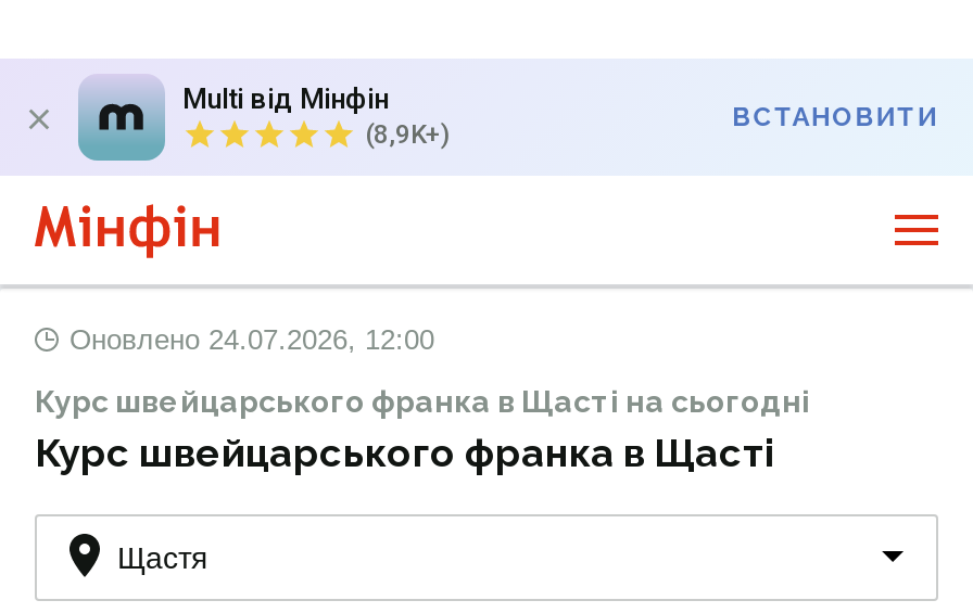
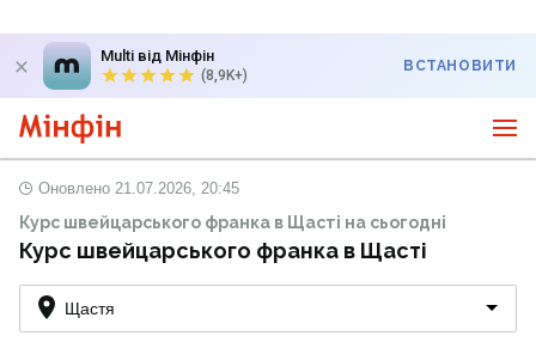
[69,323,434,356] Оновлено 24.07.2026, 12:00 -> [38,179,239,197] Оновлено 21.07.2026, 20:45

